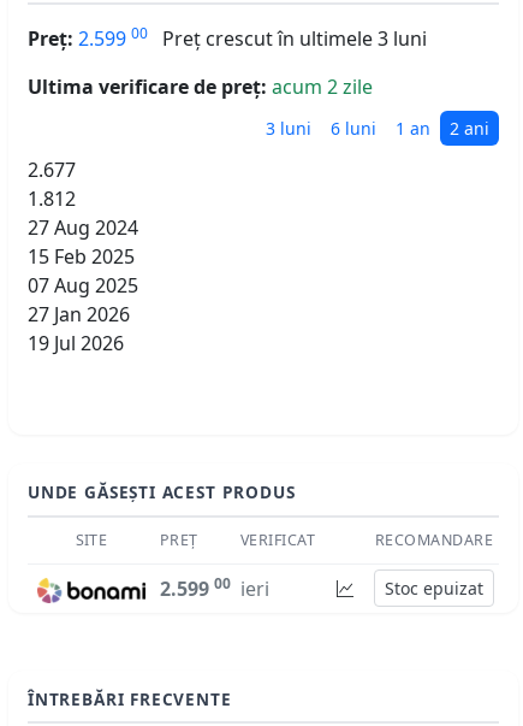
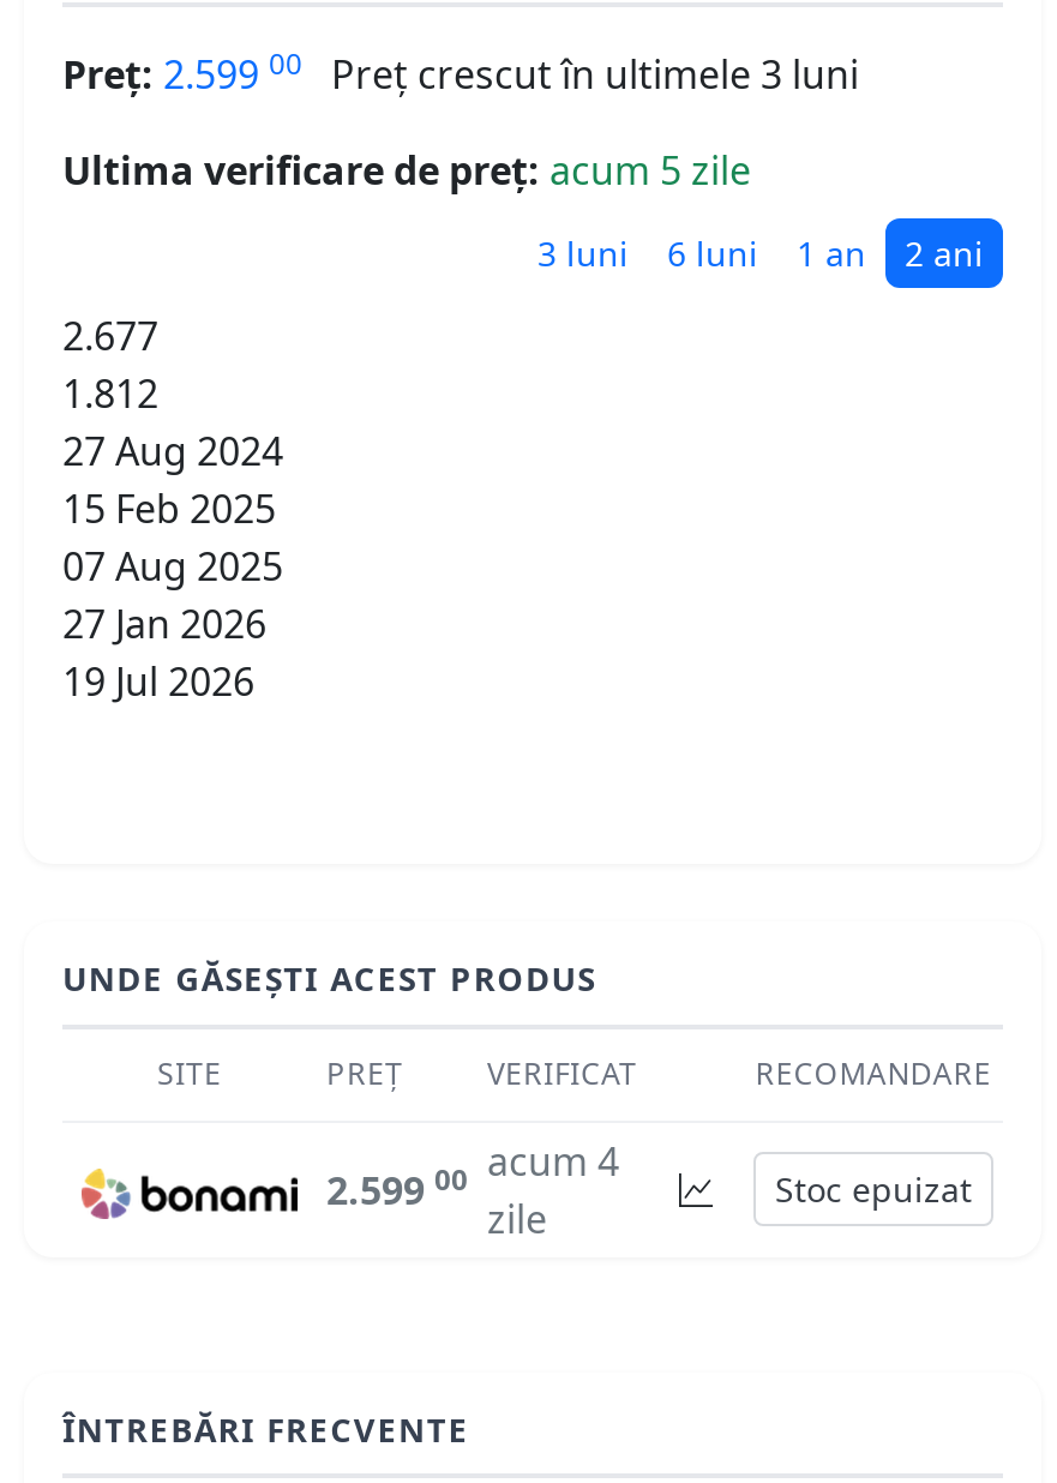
[28,74,373,100] Ultima verificare de preț: acum 2 zile -> [62,145,751,198] Ultima verificare de preț: acum 5 zile
[160,573,269,602] 2.599 00 ieri -> [326,1135,619,1245] 2.599 00 acum 4 | zile

